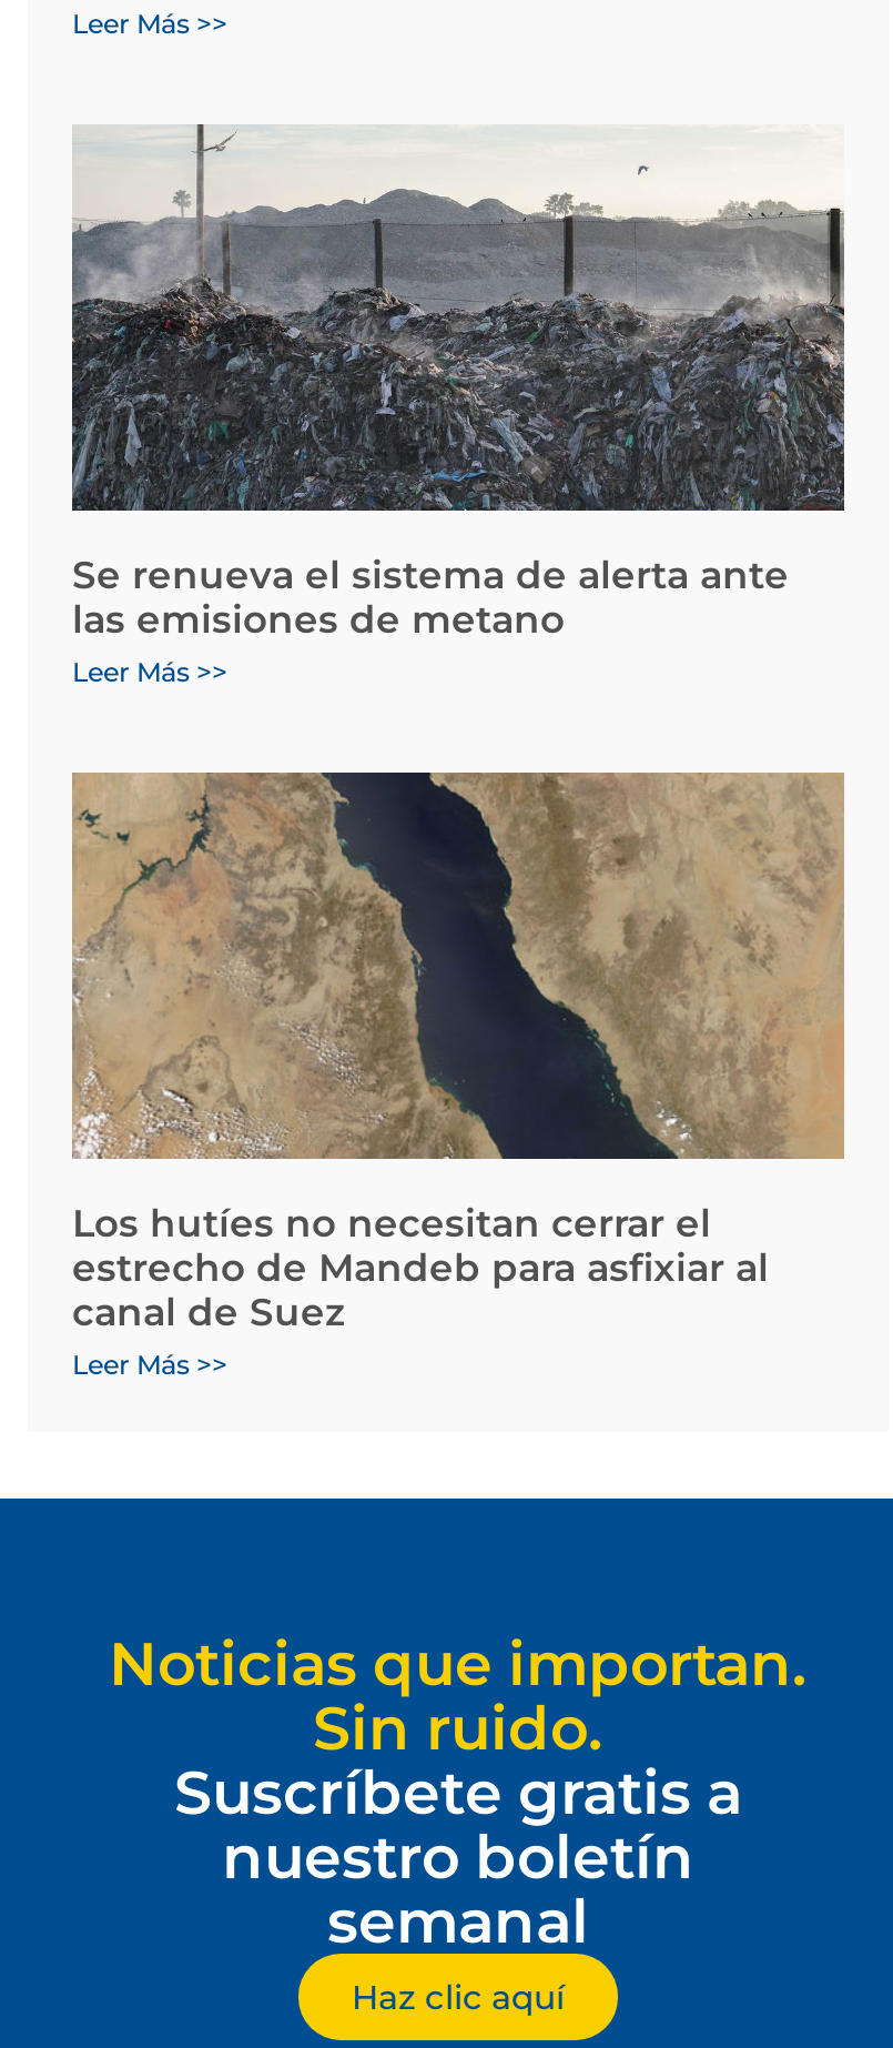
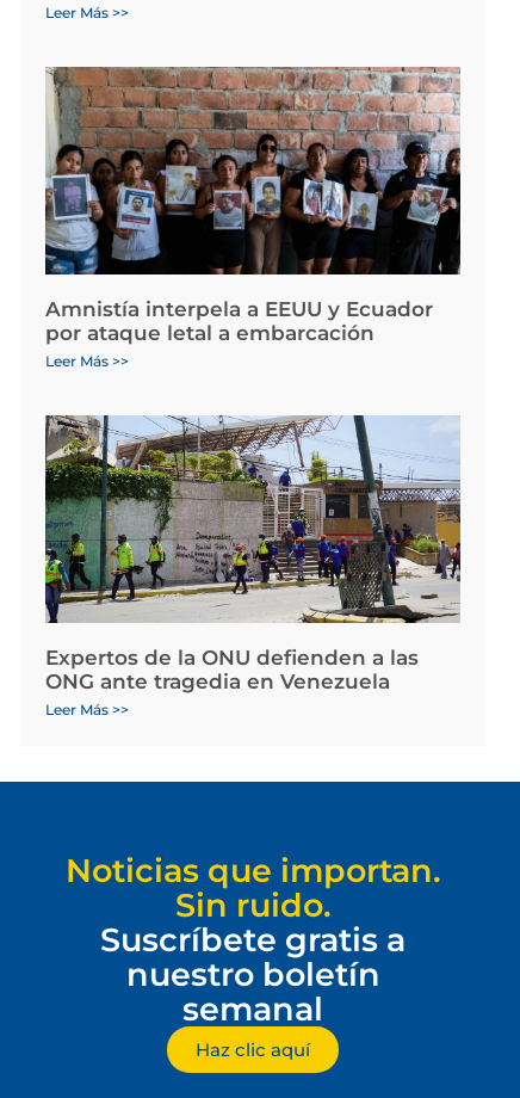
[72,124,846,642] [image] | Se renueva el sistema de alerta ante | las emisiones de metano -> [45,66,460,345] [image] | Amnistía interpela a EEUU y Ecuador | por ataque letal a embarcación
[72,770,844,1335] [image] | Los hutíes no necesitan cerrar el | estrecho de Mandeb para asfixiar al | canal de Suez -> [44,414,462,694] [image] | Expertos de la ONU defienden a las | ONG ante tragedia en Venezuela

